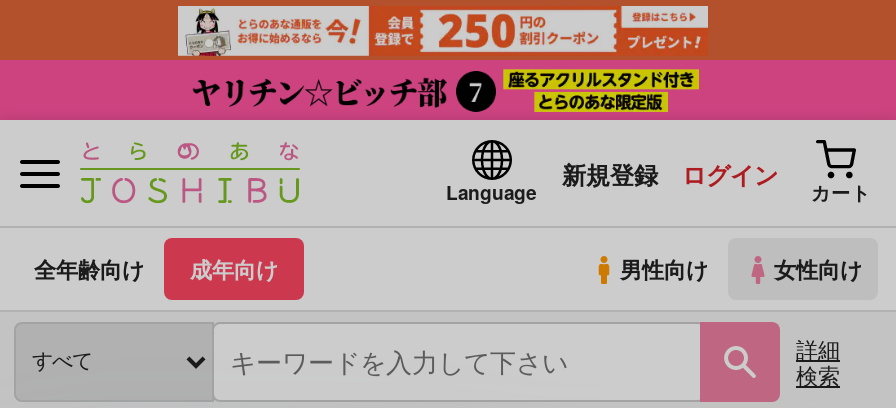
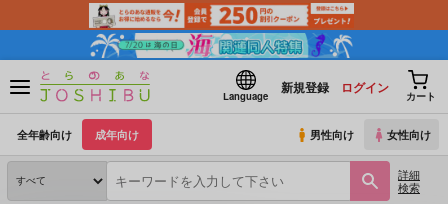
[6,58,890,122] [image] -> [3,29,445,61] [image]

